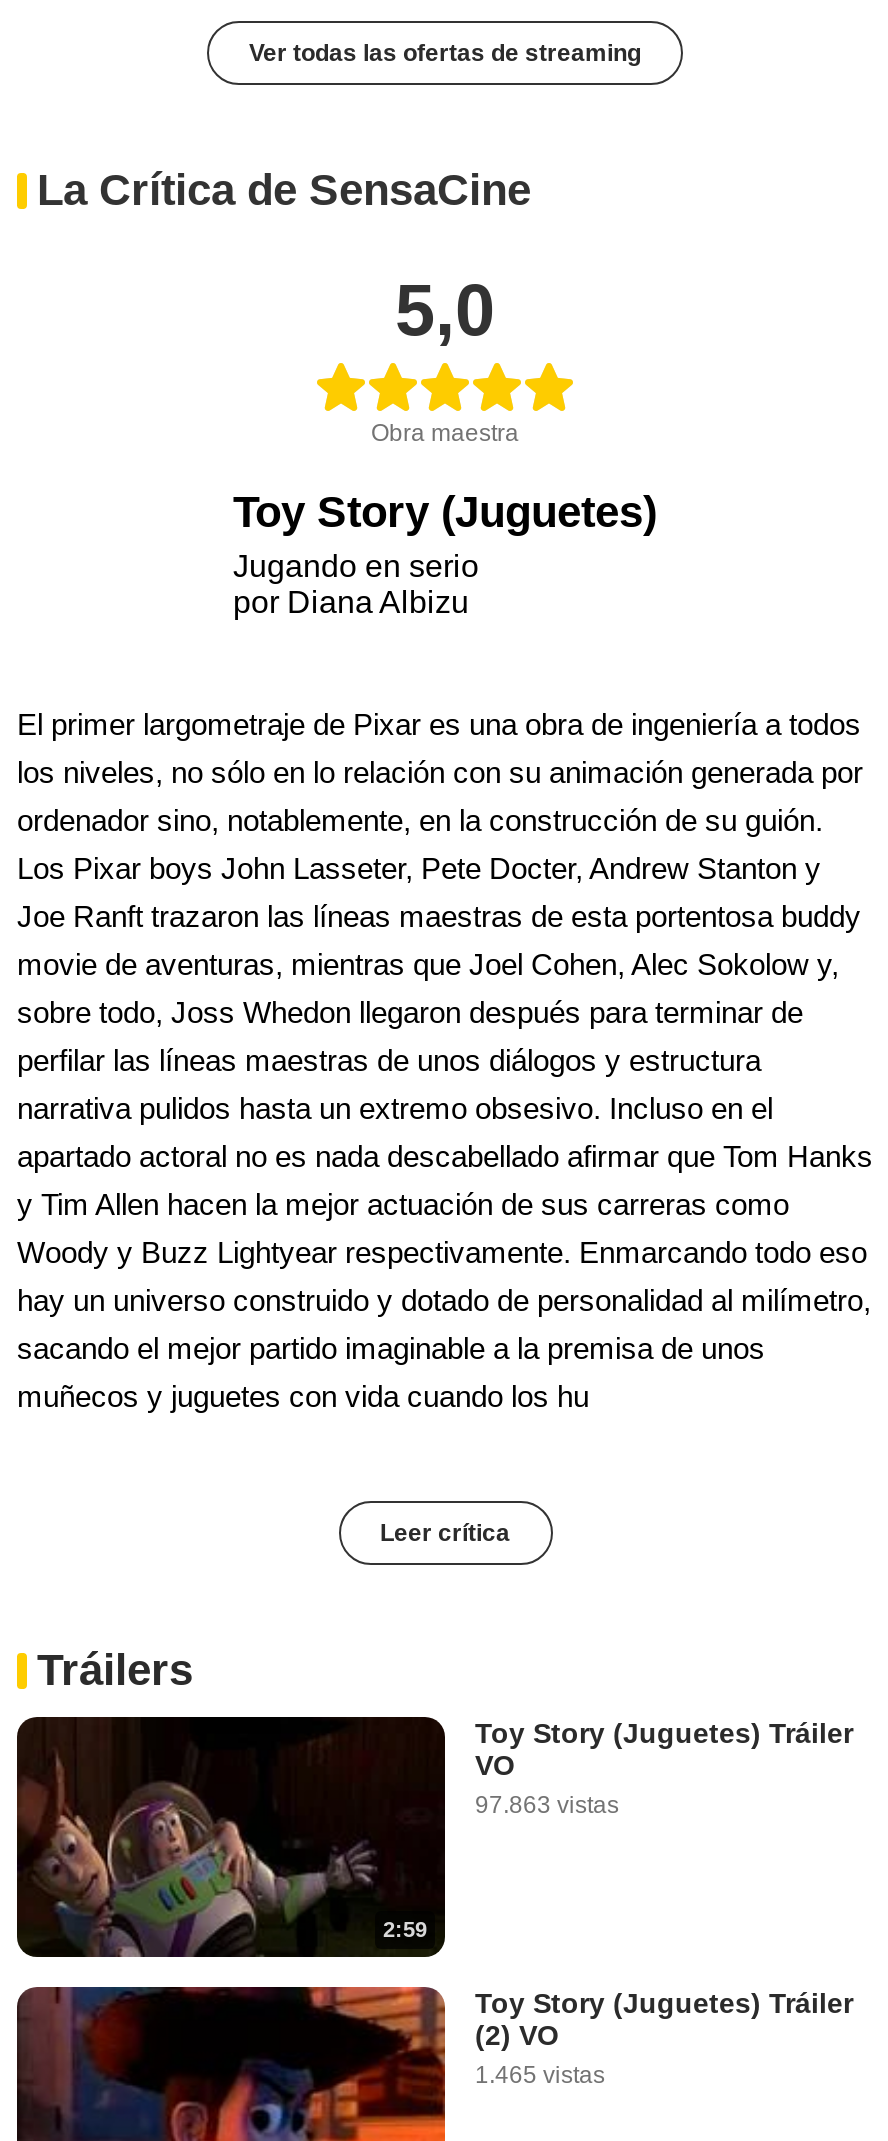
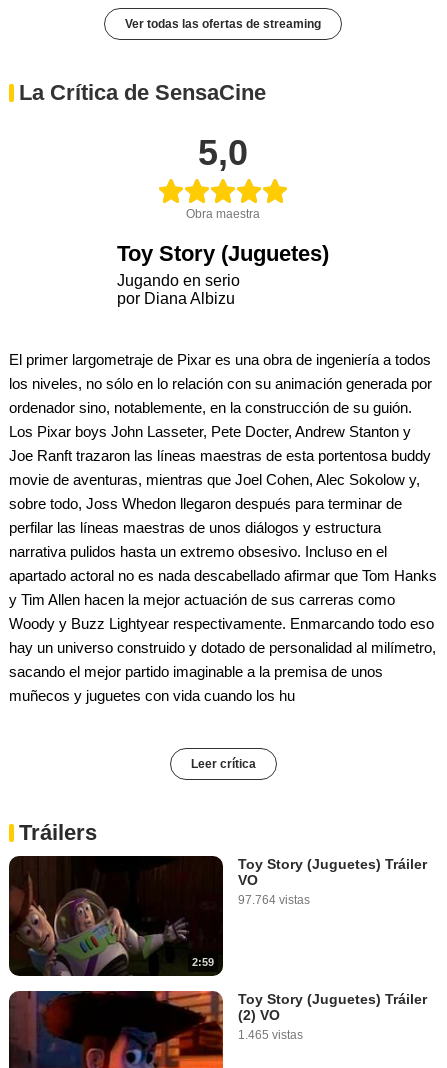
[475,1790,619,1818] 97.863 vistas -> [238,893,310,907] 97.764 vistas

